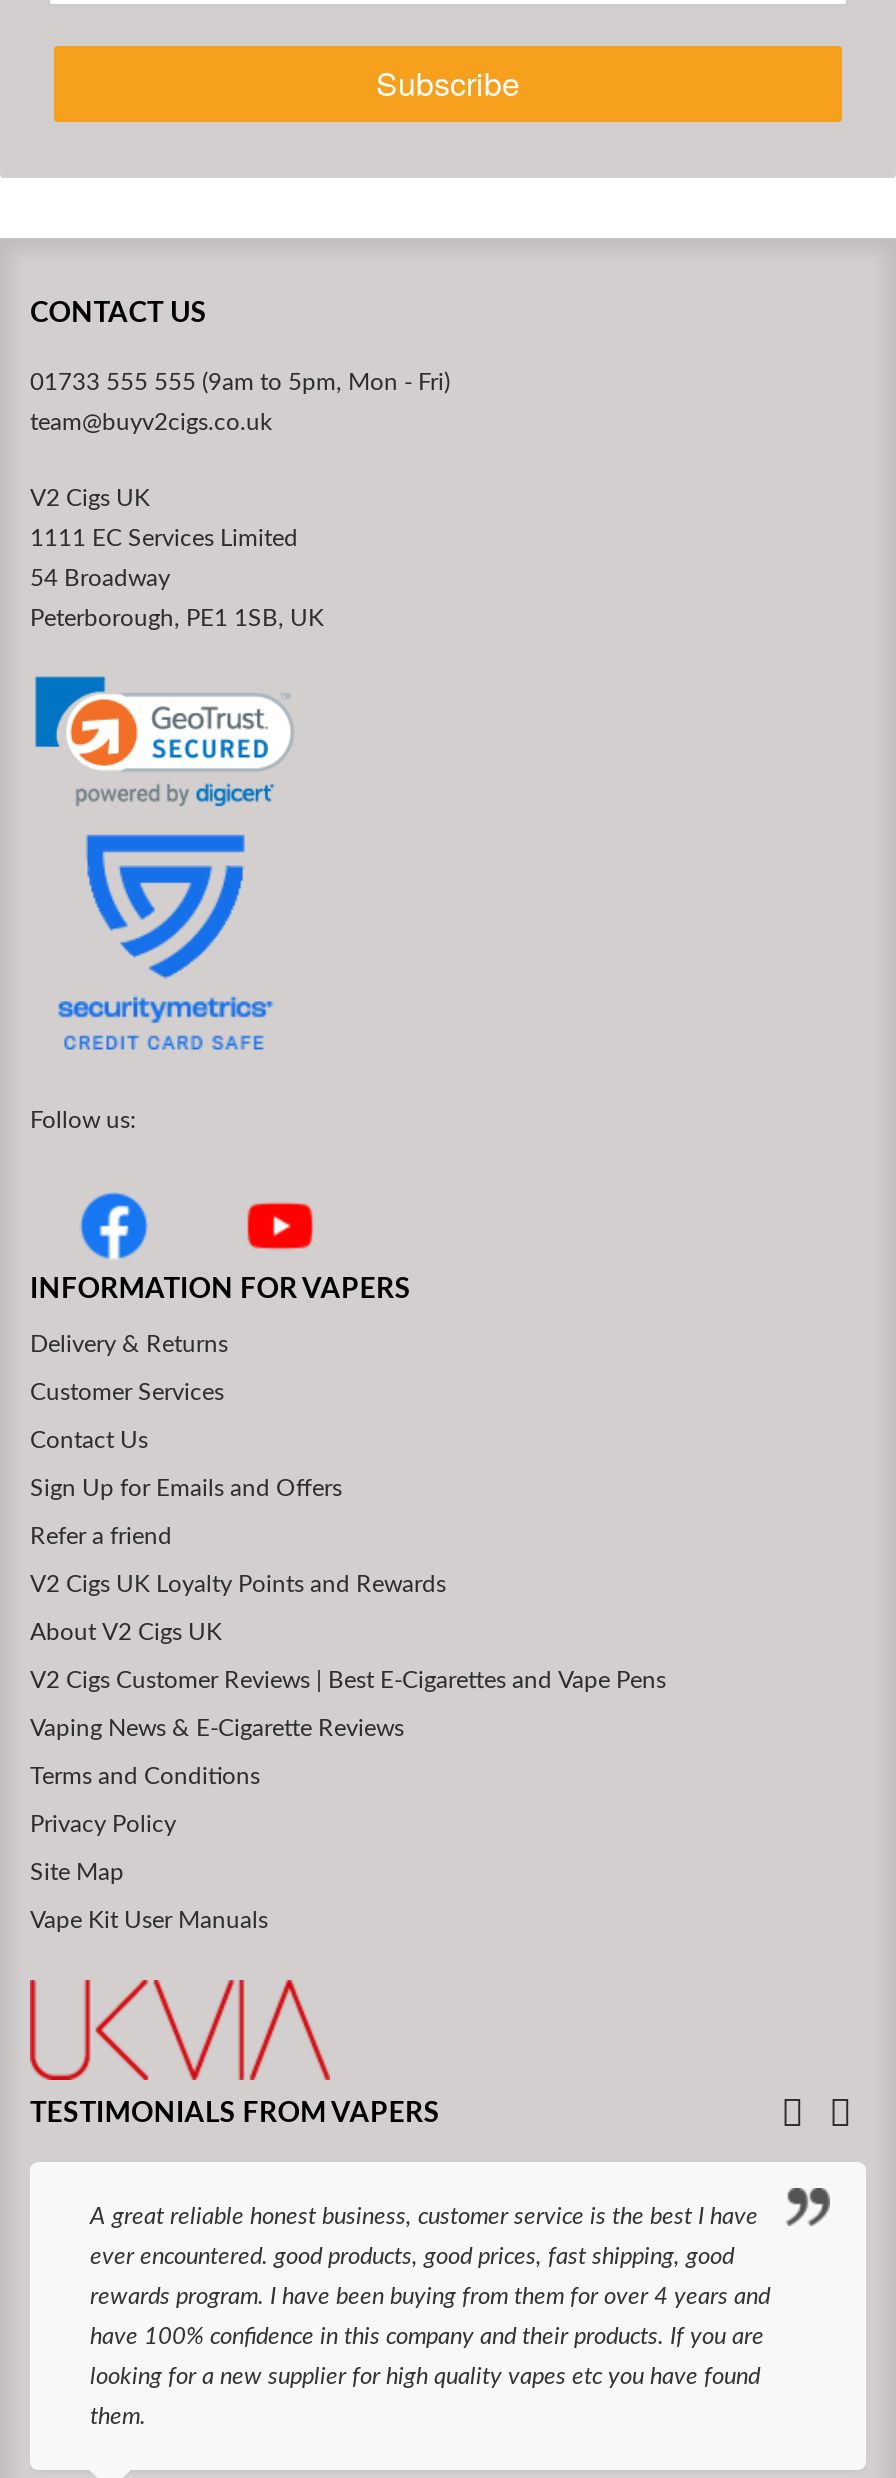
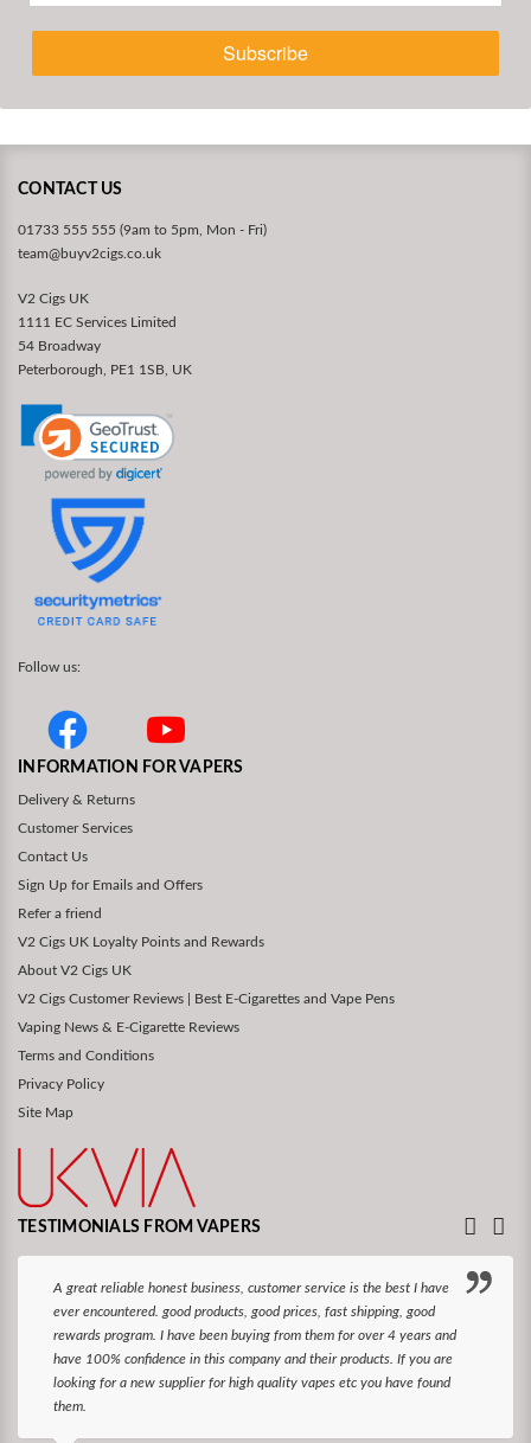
[30,1908,268,1932] Vape Kit User Manuals -> none

